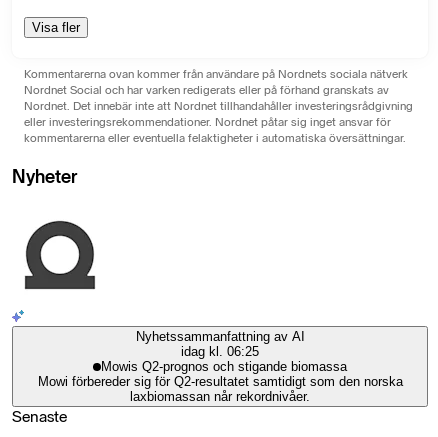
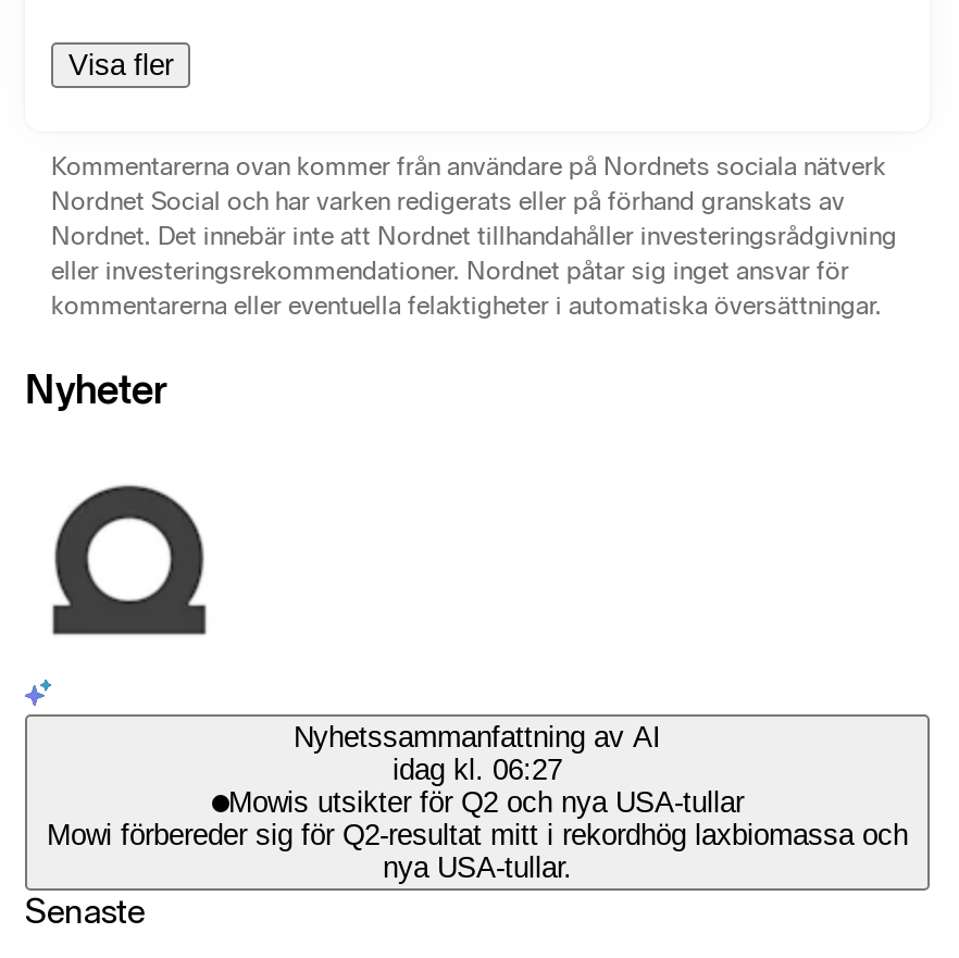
[37,343,402,403] idag kl. 06:25 | Mowis Q2-prognos och stigande biomassa | Mowi förbereder sig för Q2-resultatet samtidigt som den norska | laxbiomassan når rekordnivåer. -> [47,752,908,883] idag kl. 06:27 | Mowis utsikter för Q2 och nya USA-tullar | Mowi förbereder sig för Q2-resultat mitt i rekordhög laxbiomassa och | nya USA-tullar.

